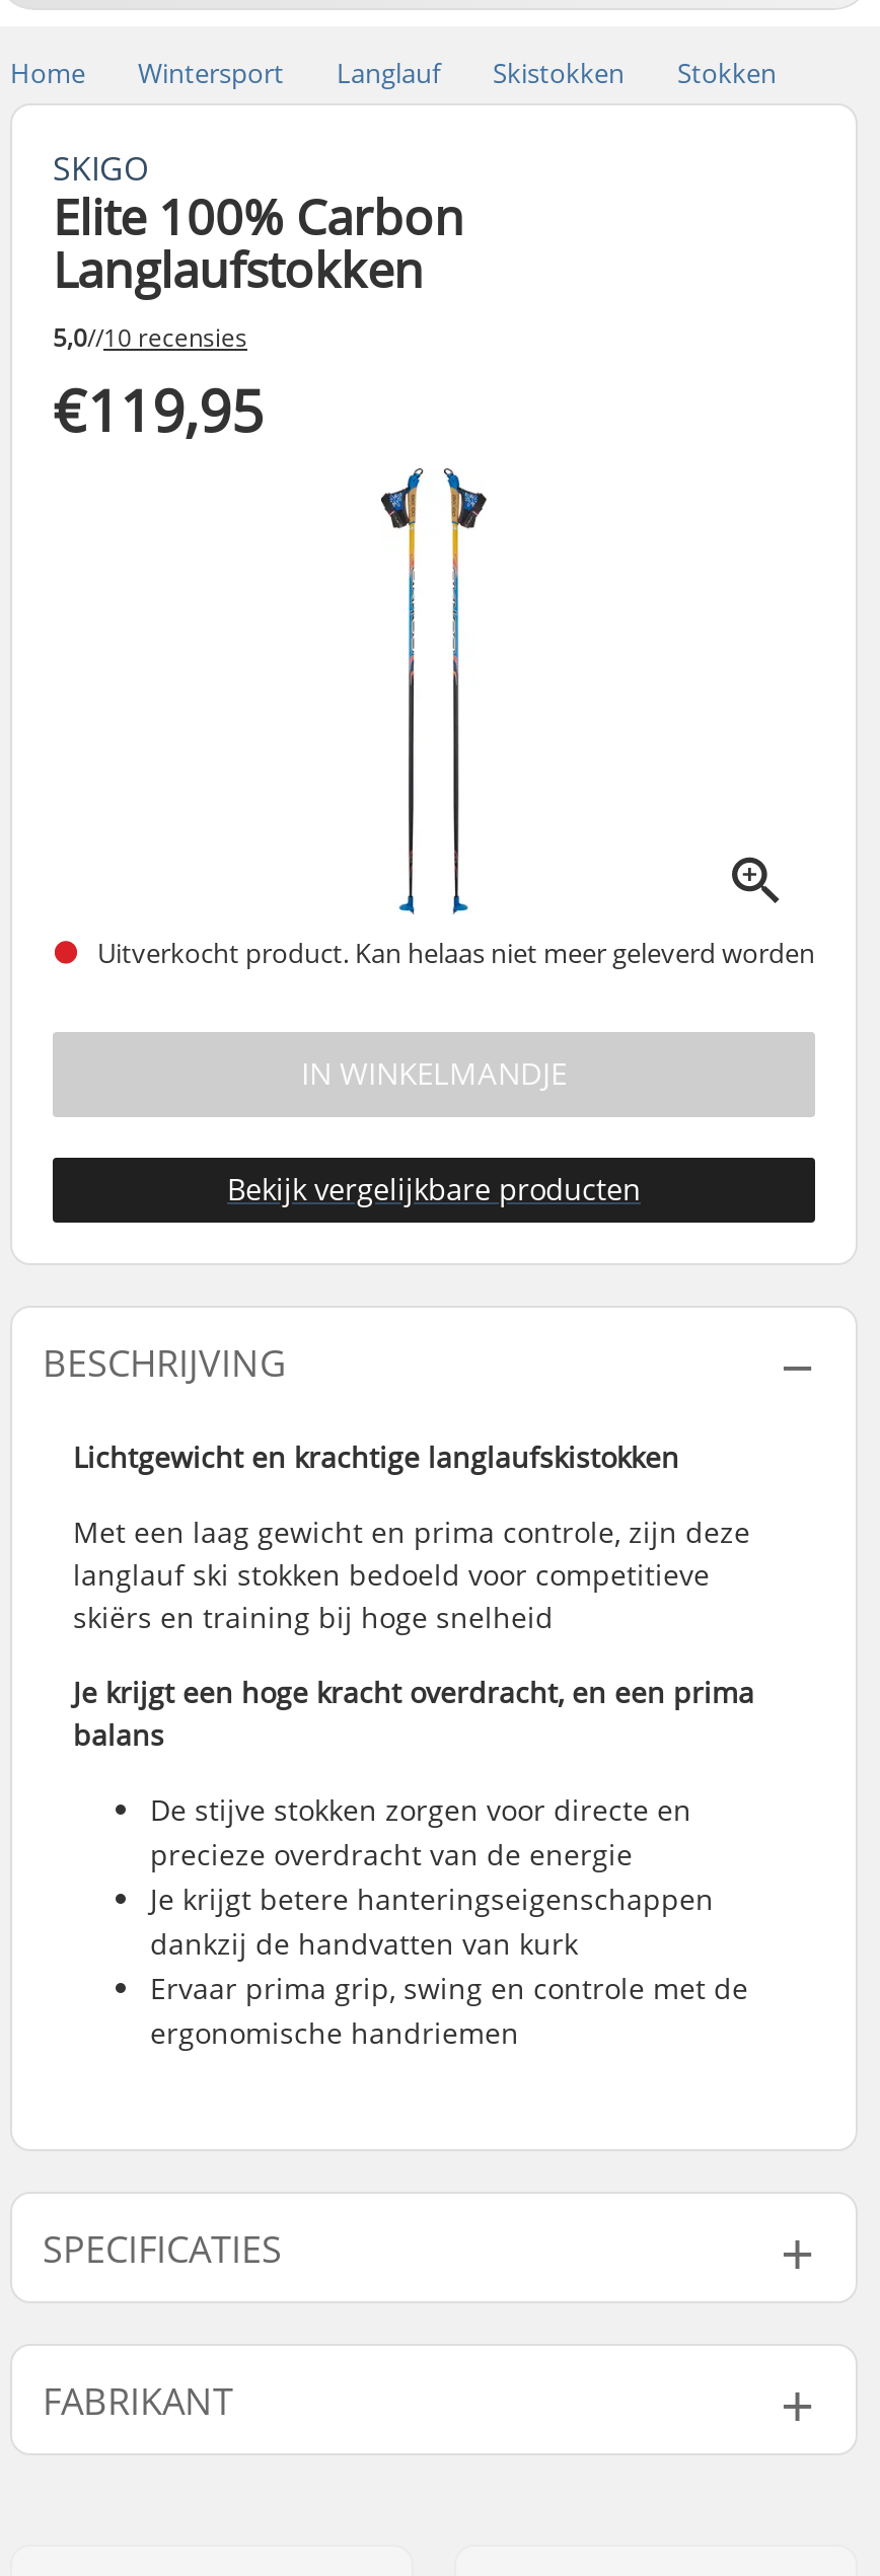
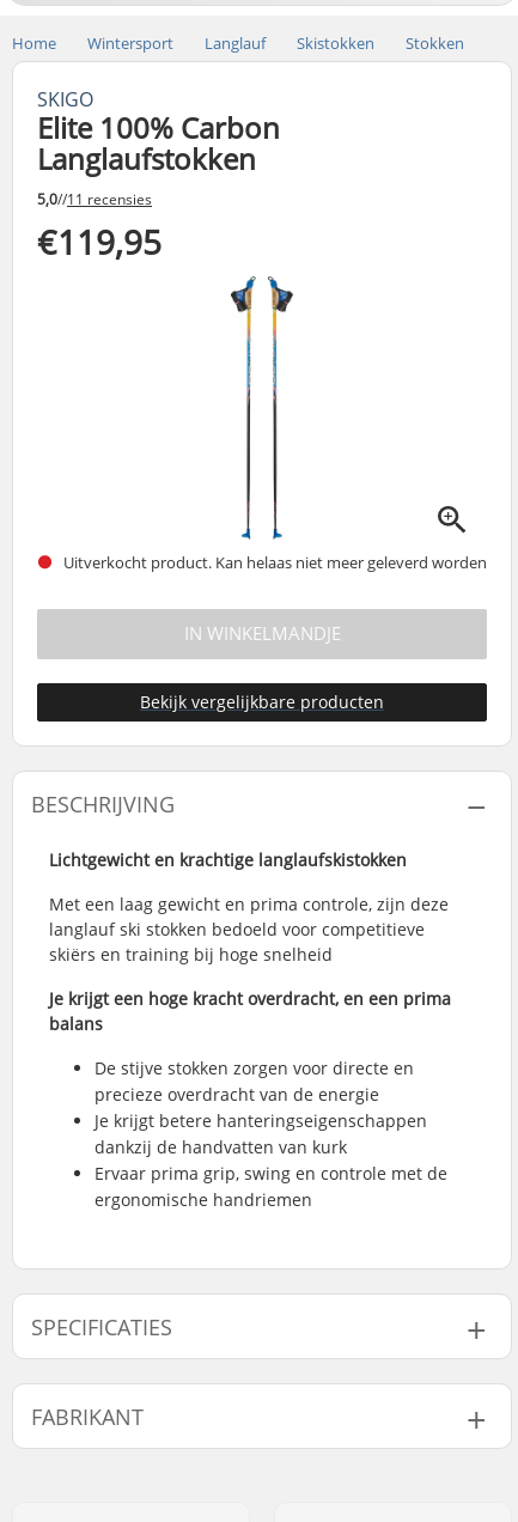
[53,319,247,354] 5,0//10 recensies -> [37,188,152,209] 5,0//11 recensies

